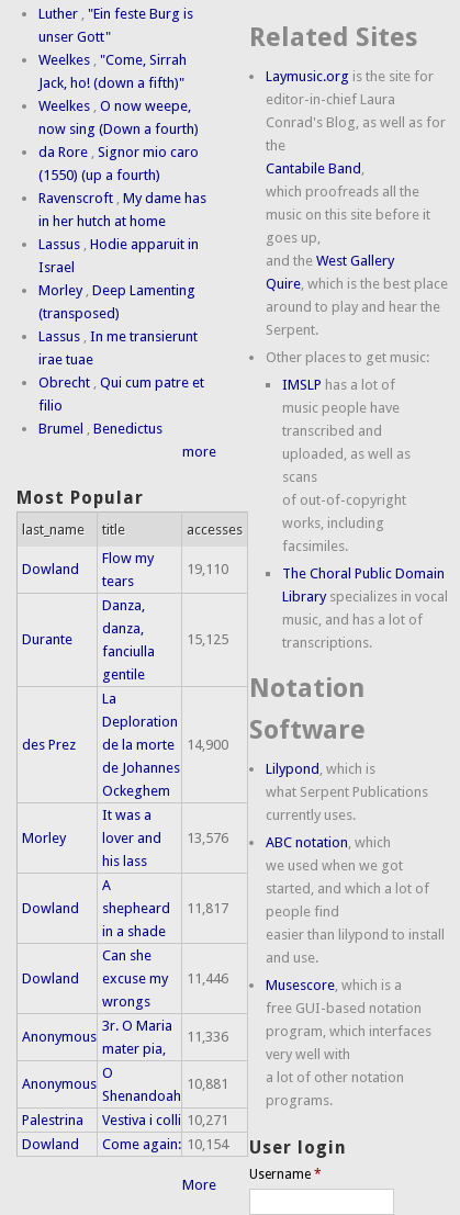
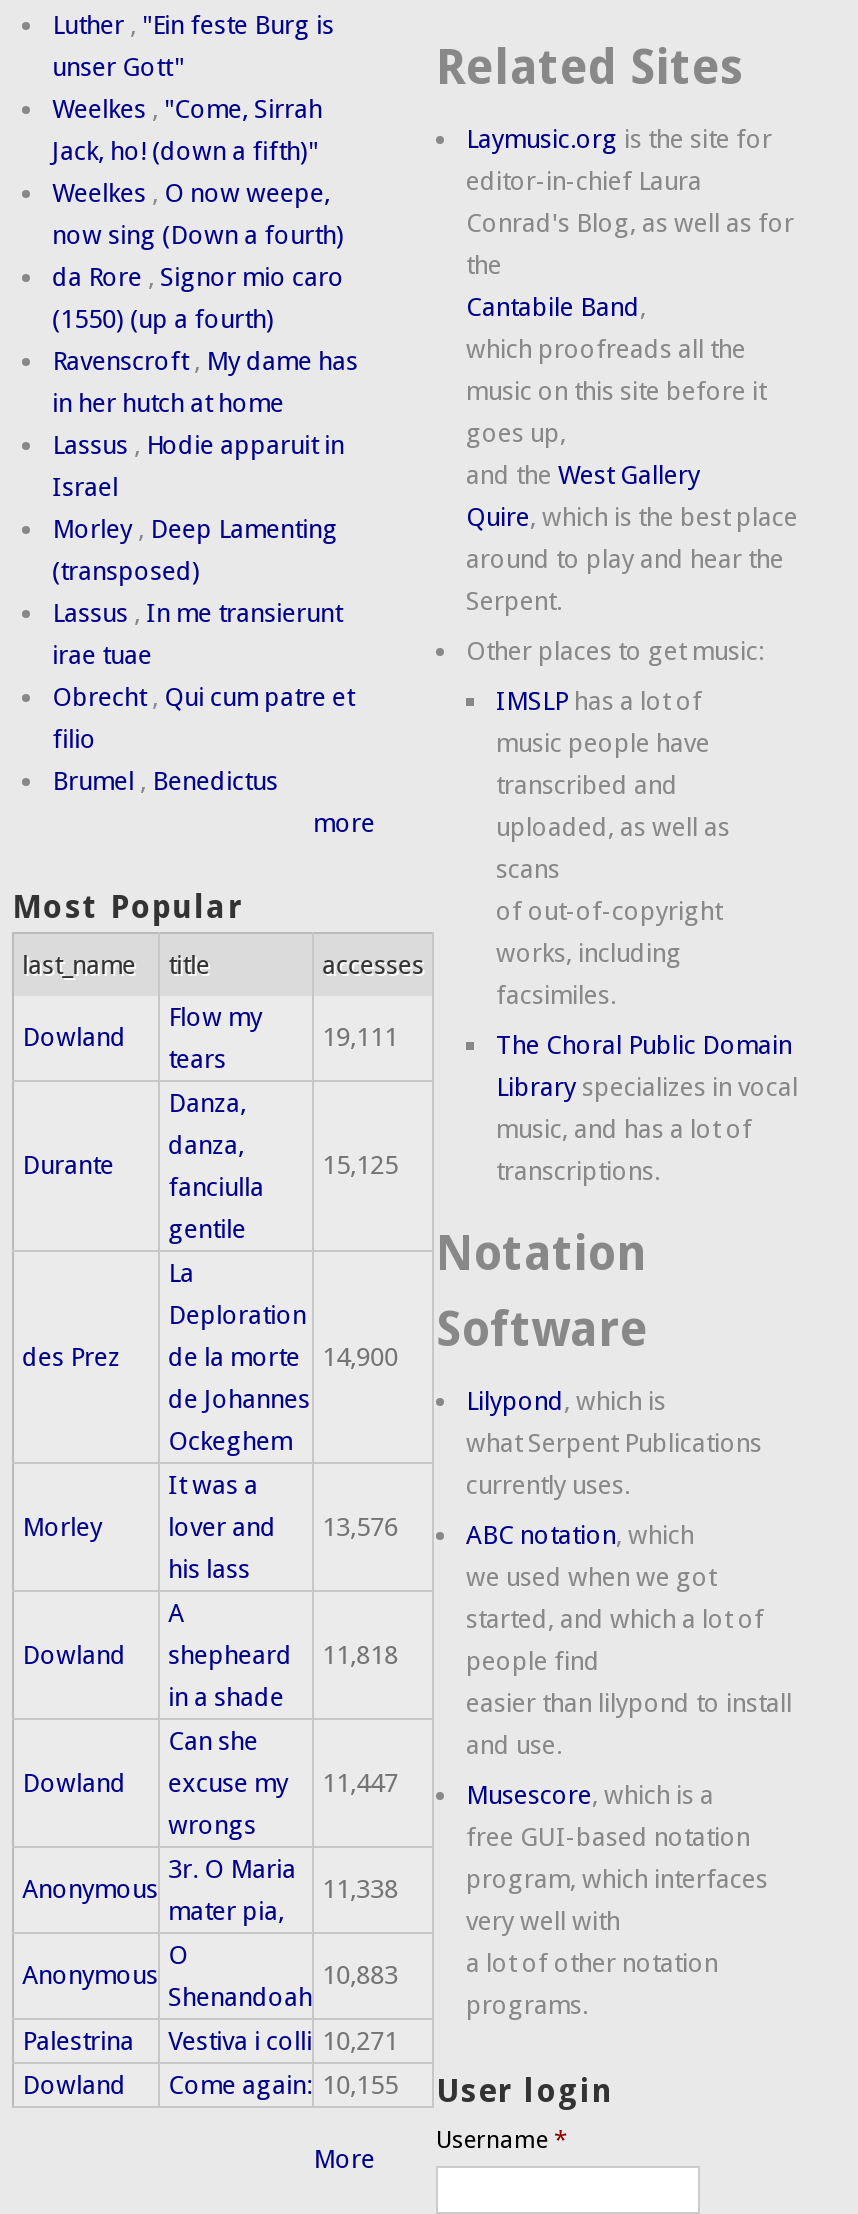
[187,561,228,577] 19,110 -> [322,1022,398,1052] 19,111
[22,900,228,917] Dowland shepheard 11,817 -> [22,1640,398,1670] Dowland shepheard 11,818
[22,970,228,987] Dowland excuse my 11,446 -> [22,1768,398,1798] Dowland excuse my 11,447
[187,1029,228,1045] 11,336 -> [322,1874,398,1904] 11,338
[187,1076,228,1092] 10,881 -> [322,1960,398,1990] 10,883
[22,1136,347,1157] Dowland Come again: 10,154 User login -> [22,2070,614,2109] Dowland Come again: 10,155 User login

